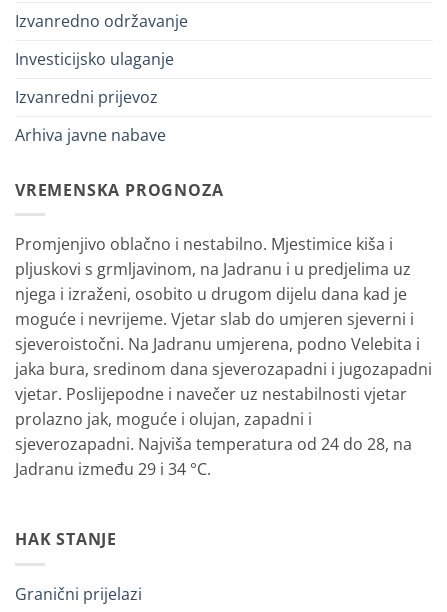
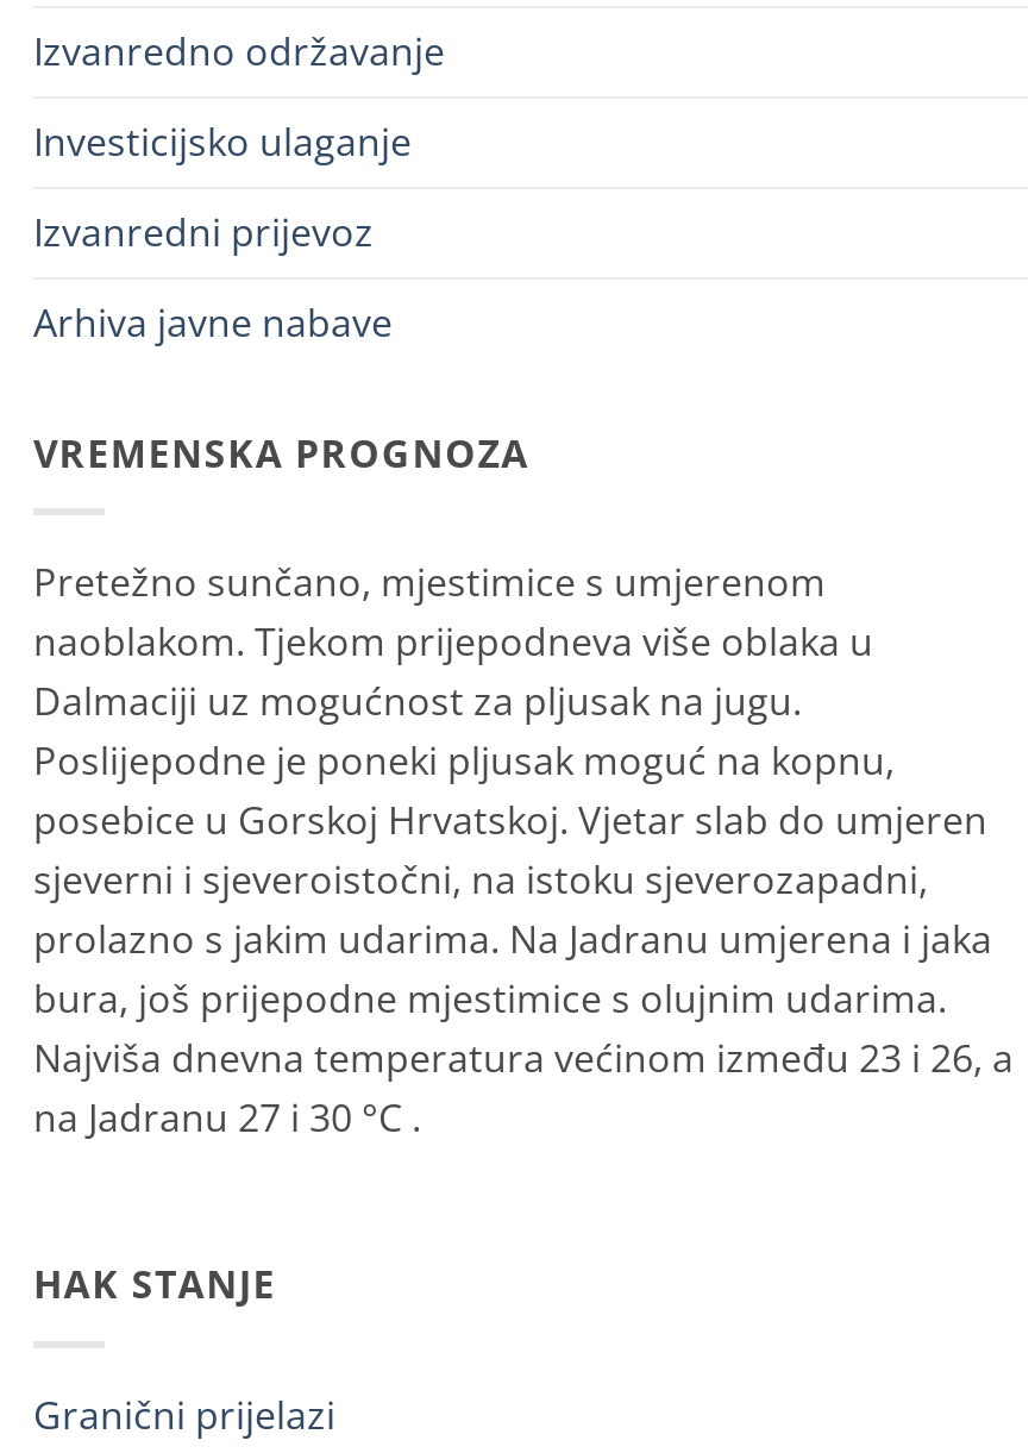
[15,233,432,480] Promjenjivo oblačno i nestabilno. Mjestimice kiša i | pljuskovi s grmljavinom, na Jadranu i u predjelima uz | njega i izraženi, osobito u drugom dijelu dana kad je | moguće i nevrijeme. Vjetar slab do umjeren sjeverni i | sjeveroistočni. Na Jadranu umjerena, podno Velebita i | jaka bura, sredinom dana sjeverozapadni i jugozapadni | vjetar. Poslijepodne i navečer uz nestabilnosti vjetar | prolazno jak, moguće i olujan, zapadni i | sjeverozapadni. Najviša temperatura od 24 do 28, na | Jadranu između 29 i 34 °C. -> [33,556,1014,1144] Pretežno sunčano, mjestimice s umjerenom | naoblakom. Tjekom prijepodneva više oblaka u | Dalmaciji uz mogućnost za pljusak na jugu. | Poslijepodne je poneki pljusak moguć na kopnu, | posebice u Gorskoj Hrvatskoj. Vjetar slab do umjeren | sjeverni i sjeveroistočni, na istoku sjeverozapadni, | prolazno s jakim udarima. Na Jadranu umjerena i jaka | bura, još prijepodne mjestimice s olujnim udarima. | Najviša dnevna temperatura većinom između 23 i 26, a | na Jadranu 27 i 30 °C .

